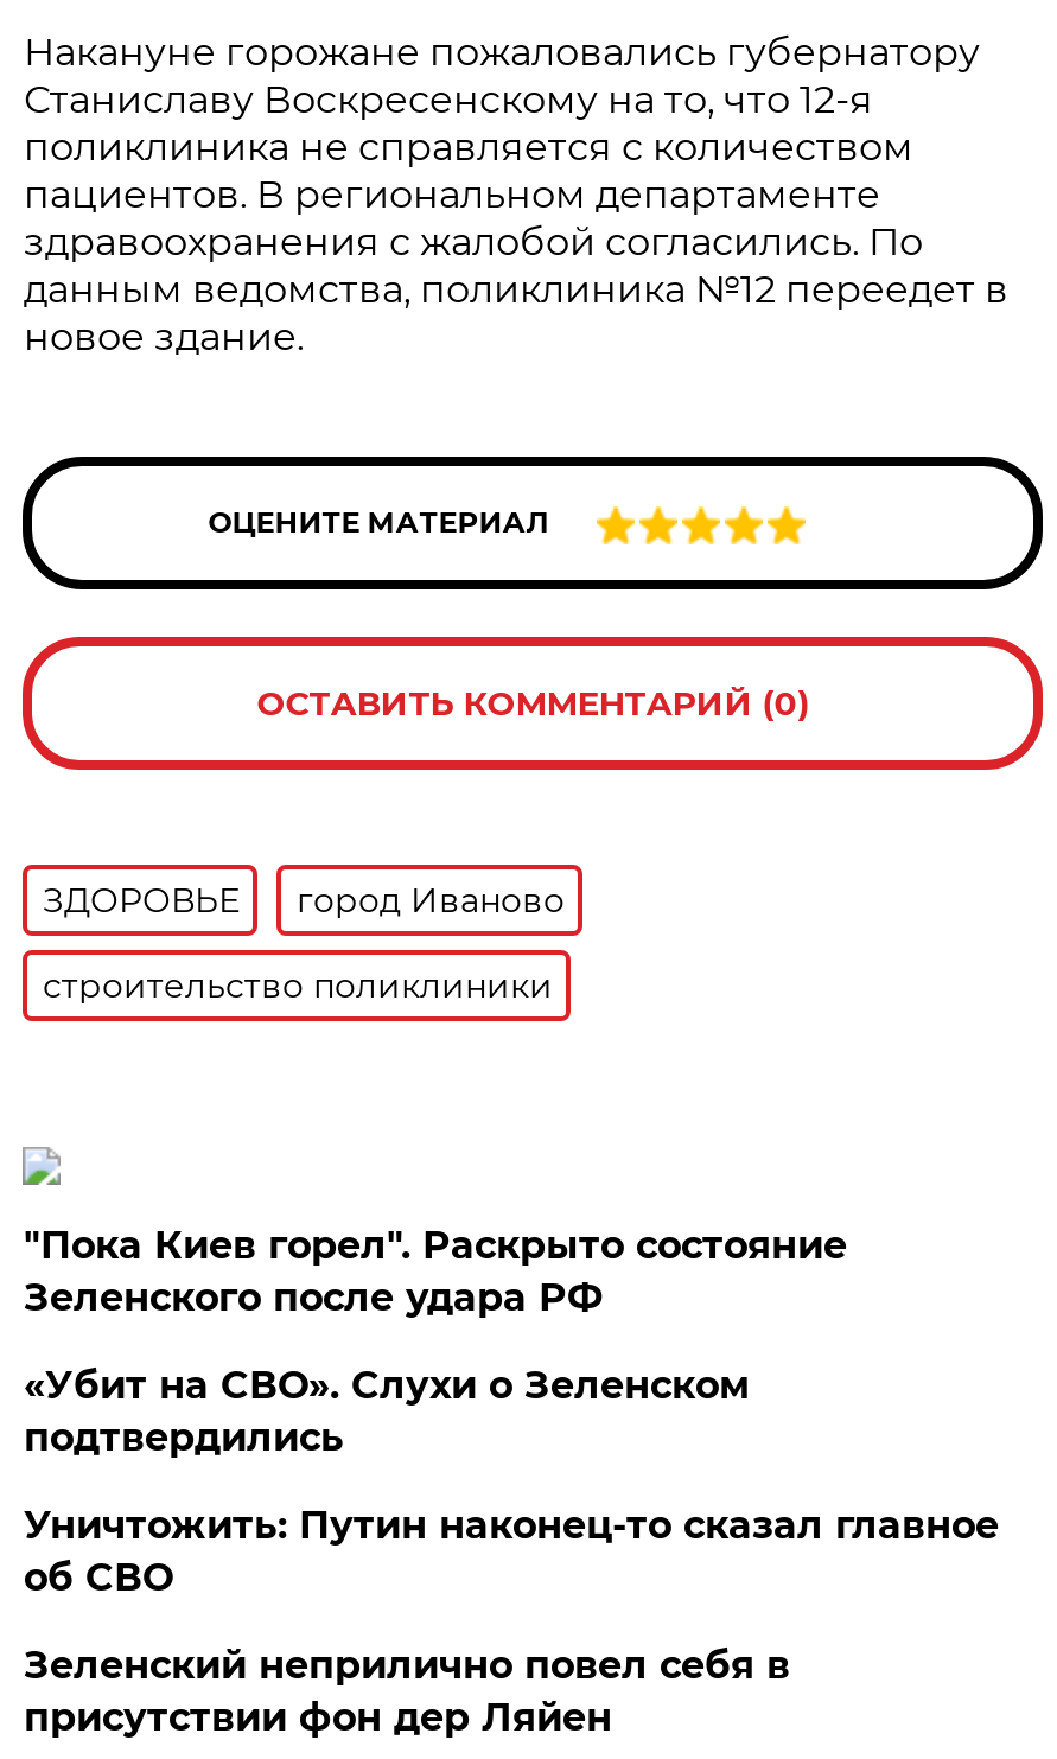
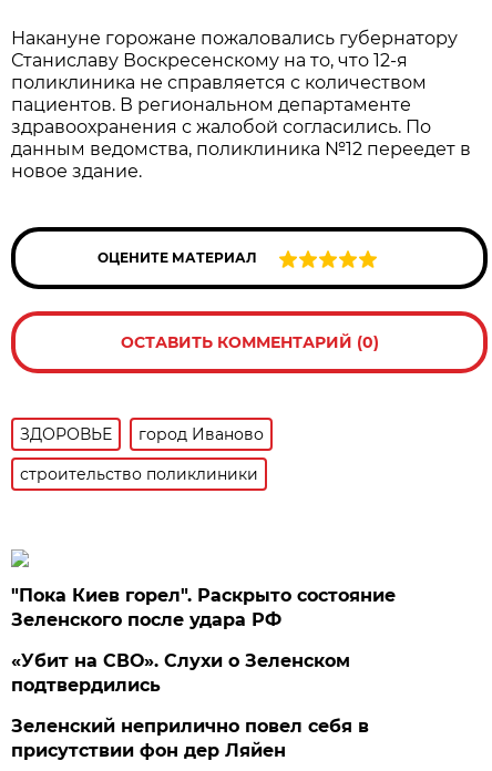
[23,1503,999,1600] Уничтожить: Путин наконец-то сказал главное | об СВО -> none

